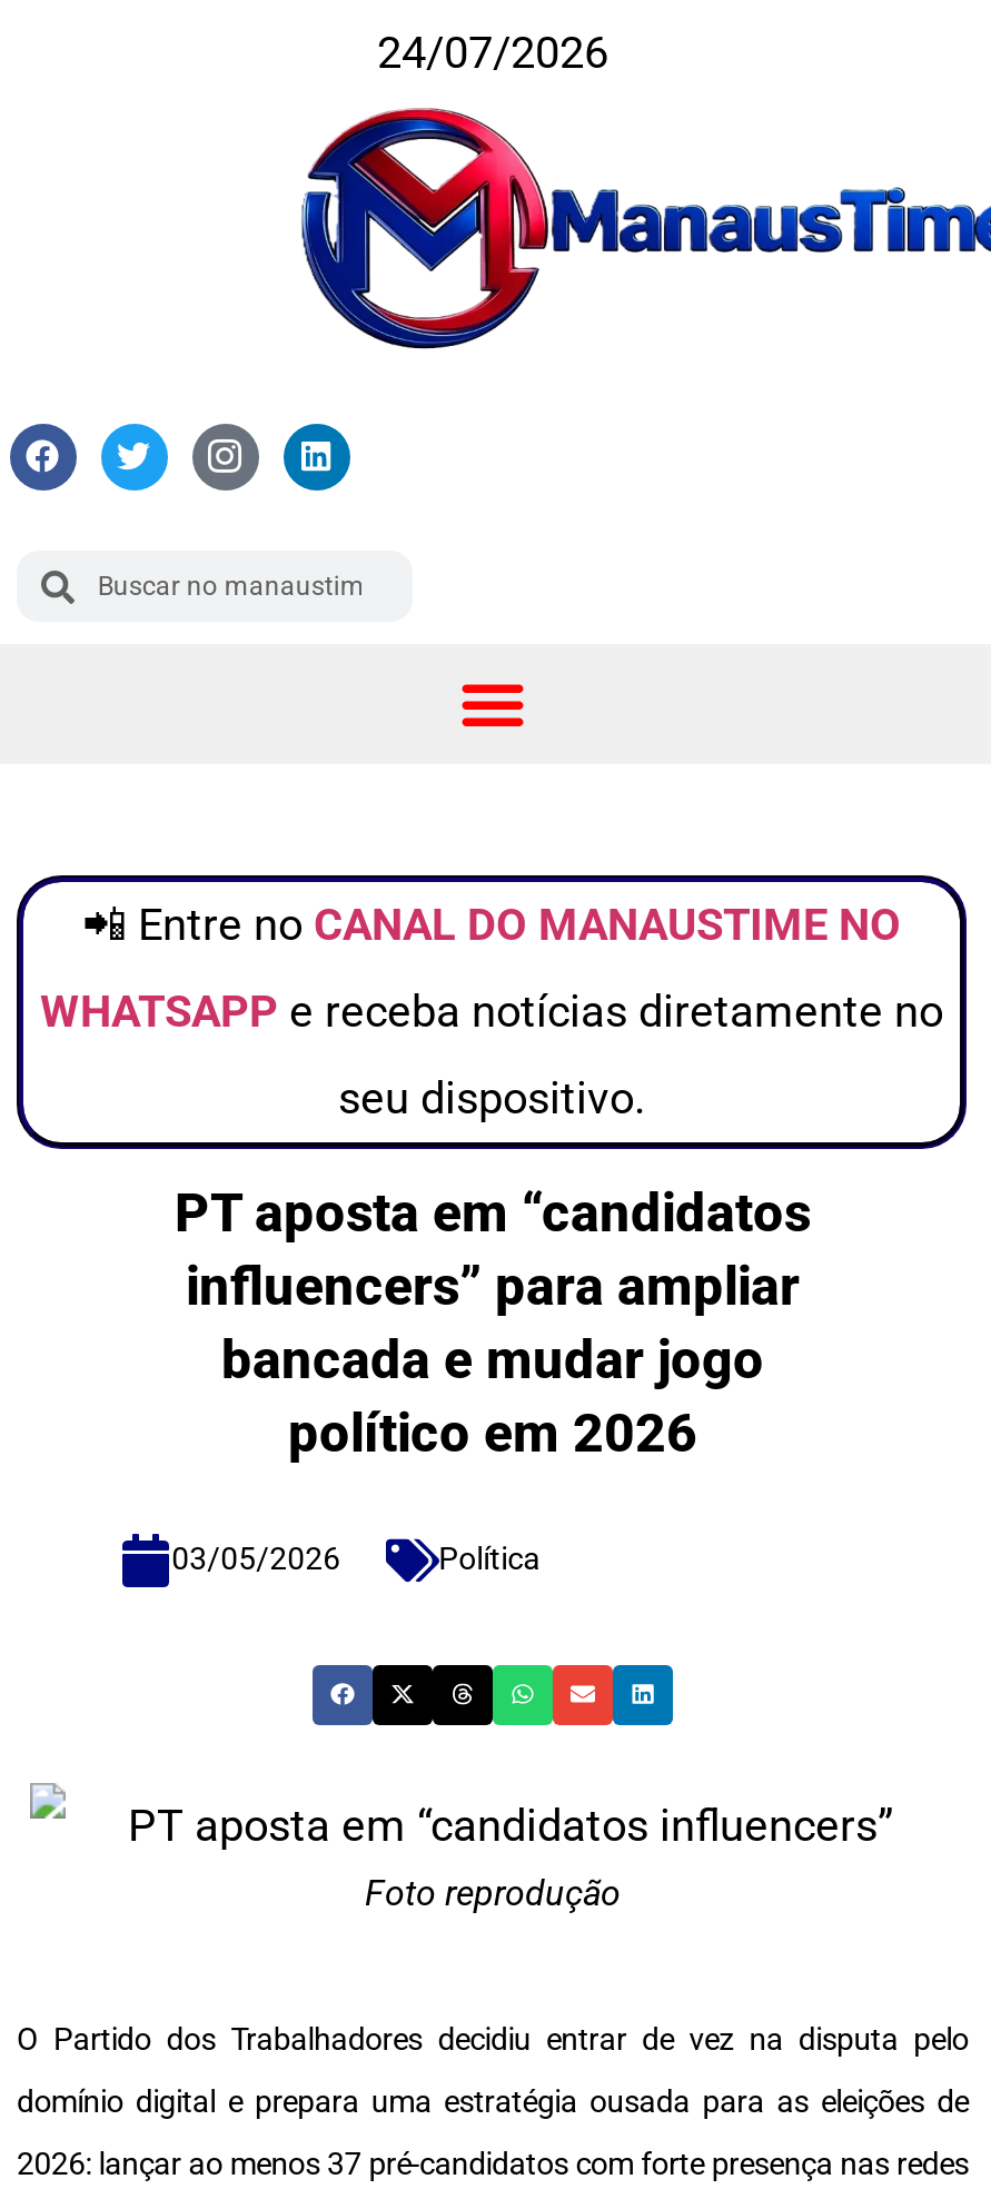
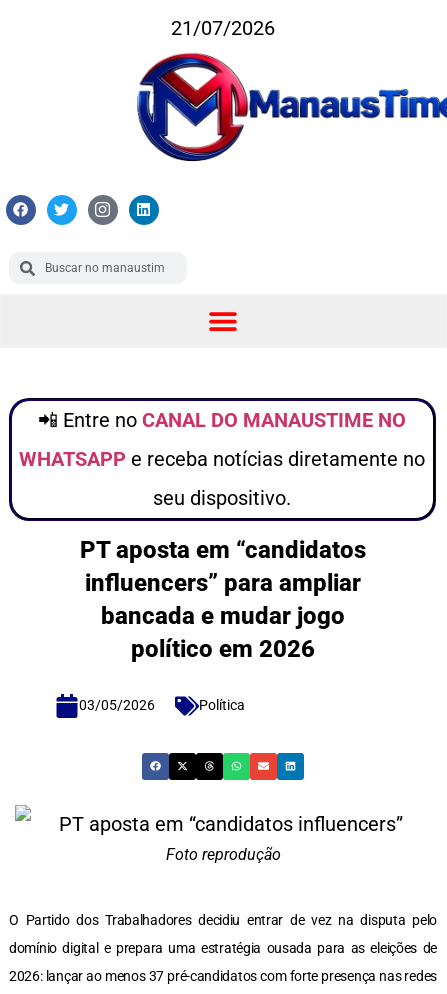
[377,26,608,79] 24/07/2026 -> [171,16,275,40] 21/07/2026

